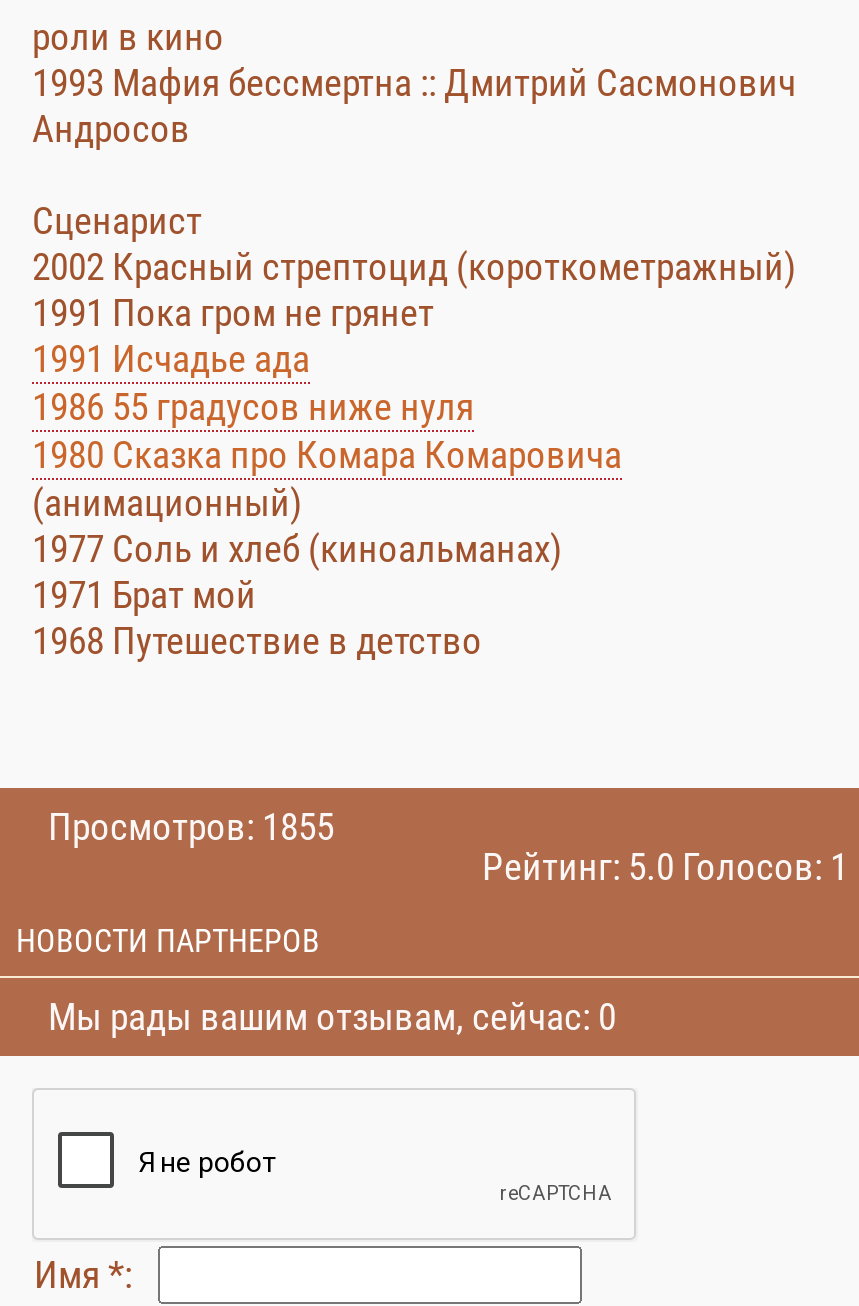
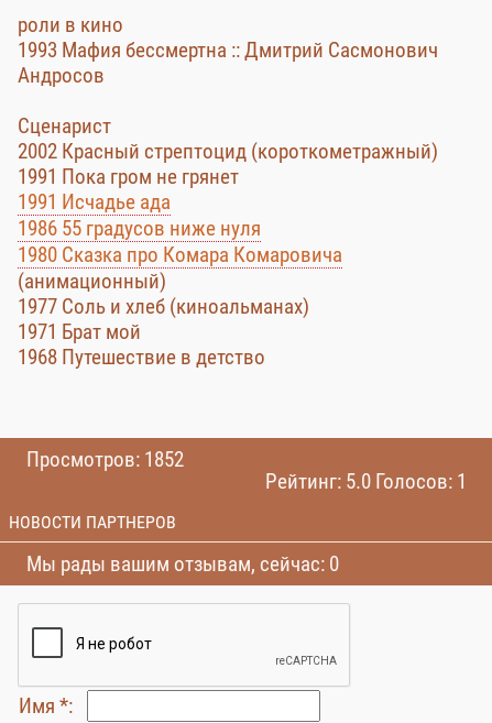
[48,804,334,850] Просмотров: 1855 -> [26,447,184,472] Просмотров: 1852

